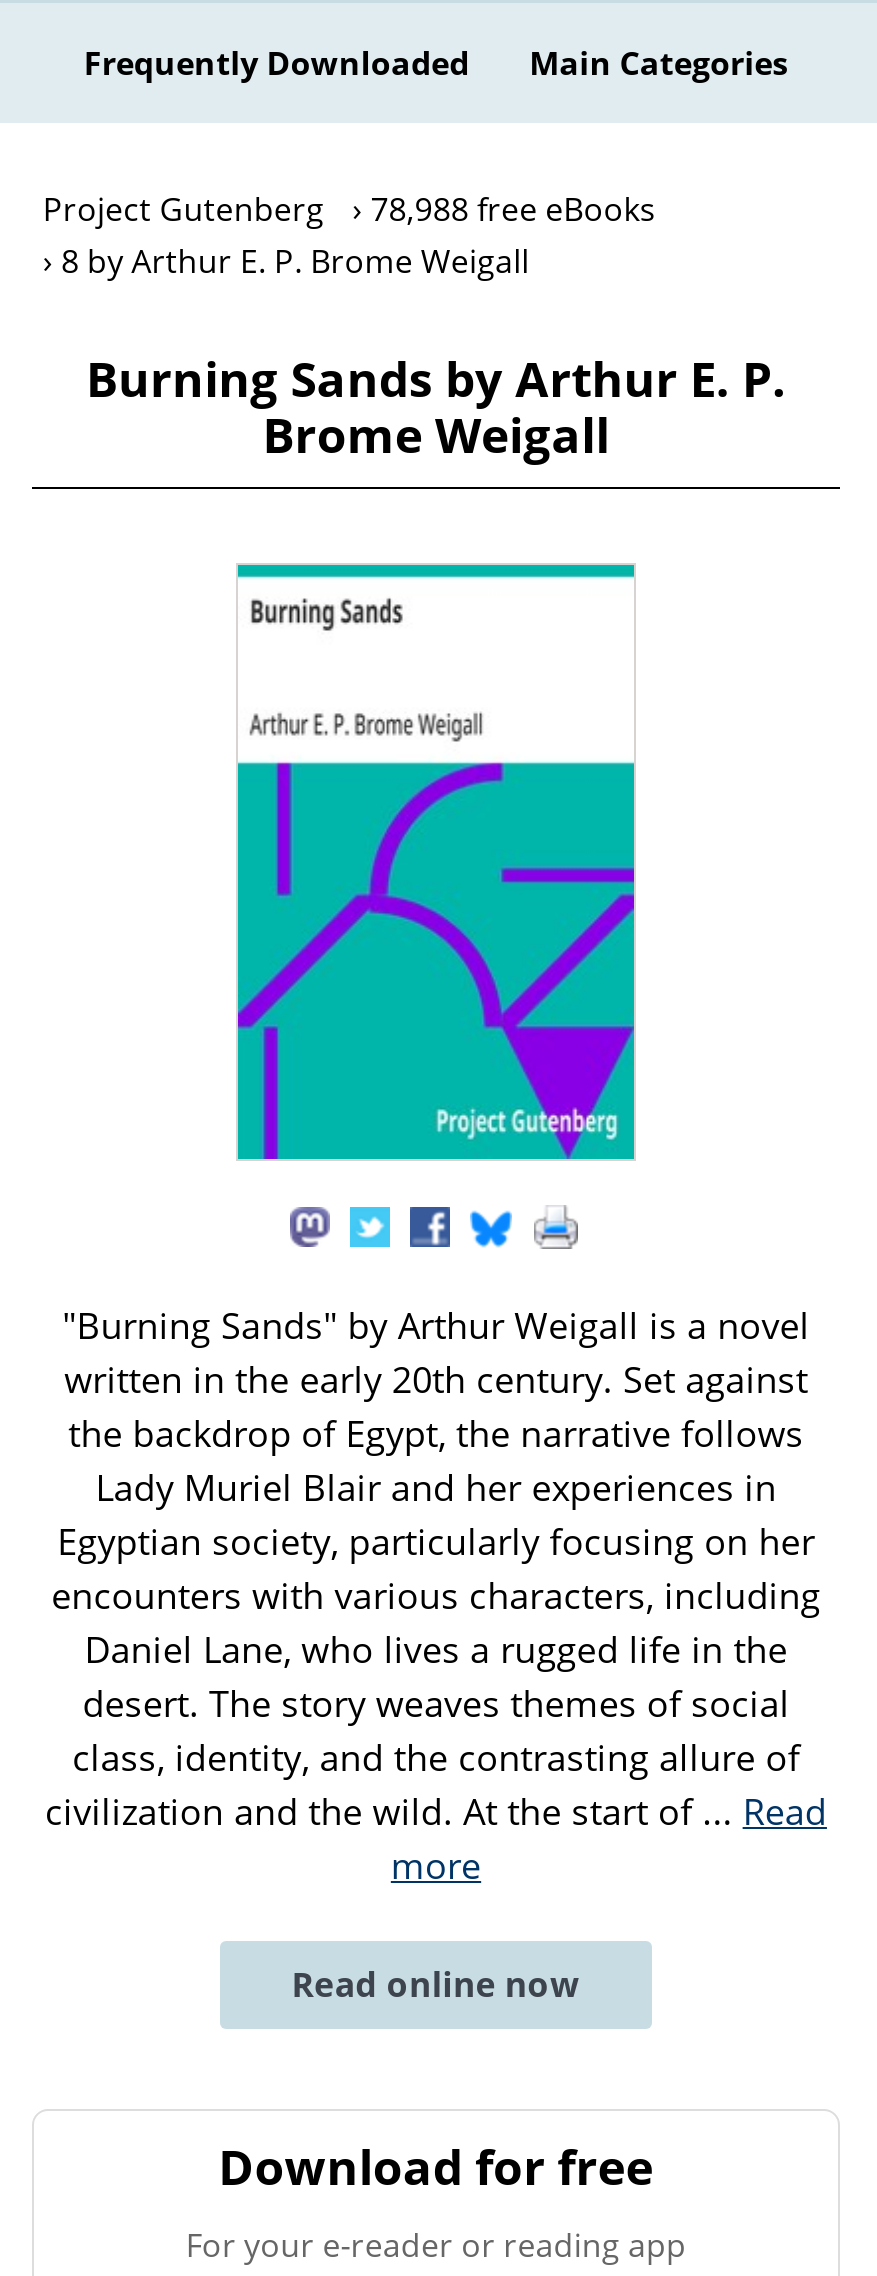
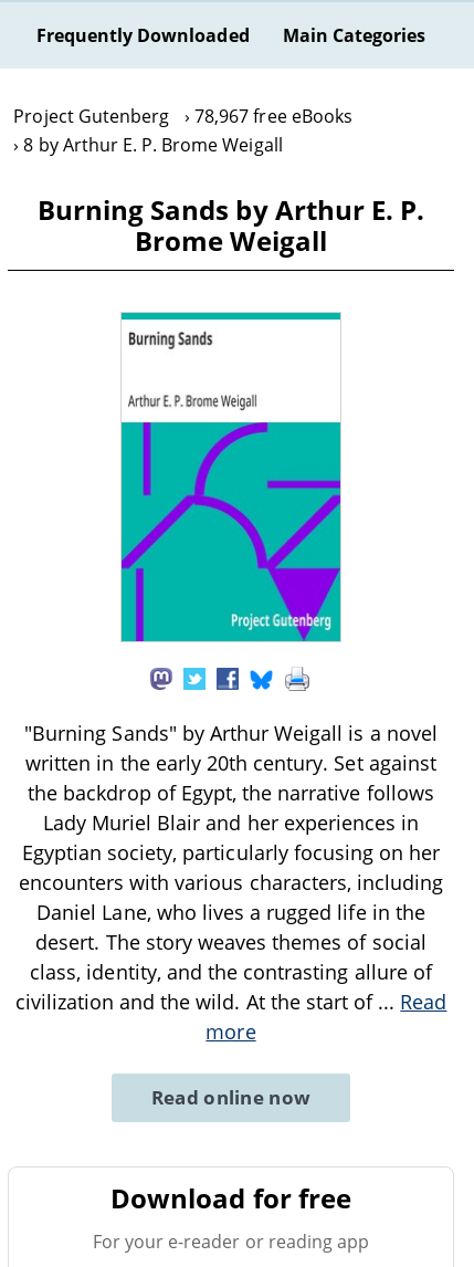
[43,187,656,231] Project Gutenberg 78,988 free eBooks -> [14,104,352,128] Project Gutenberg 78,967 free eBooks

